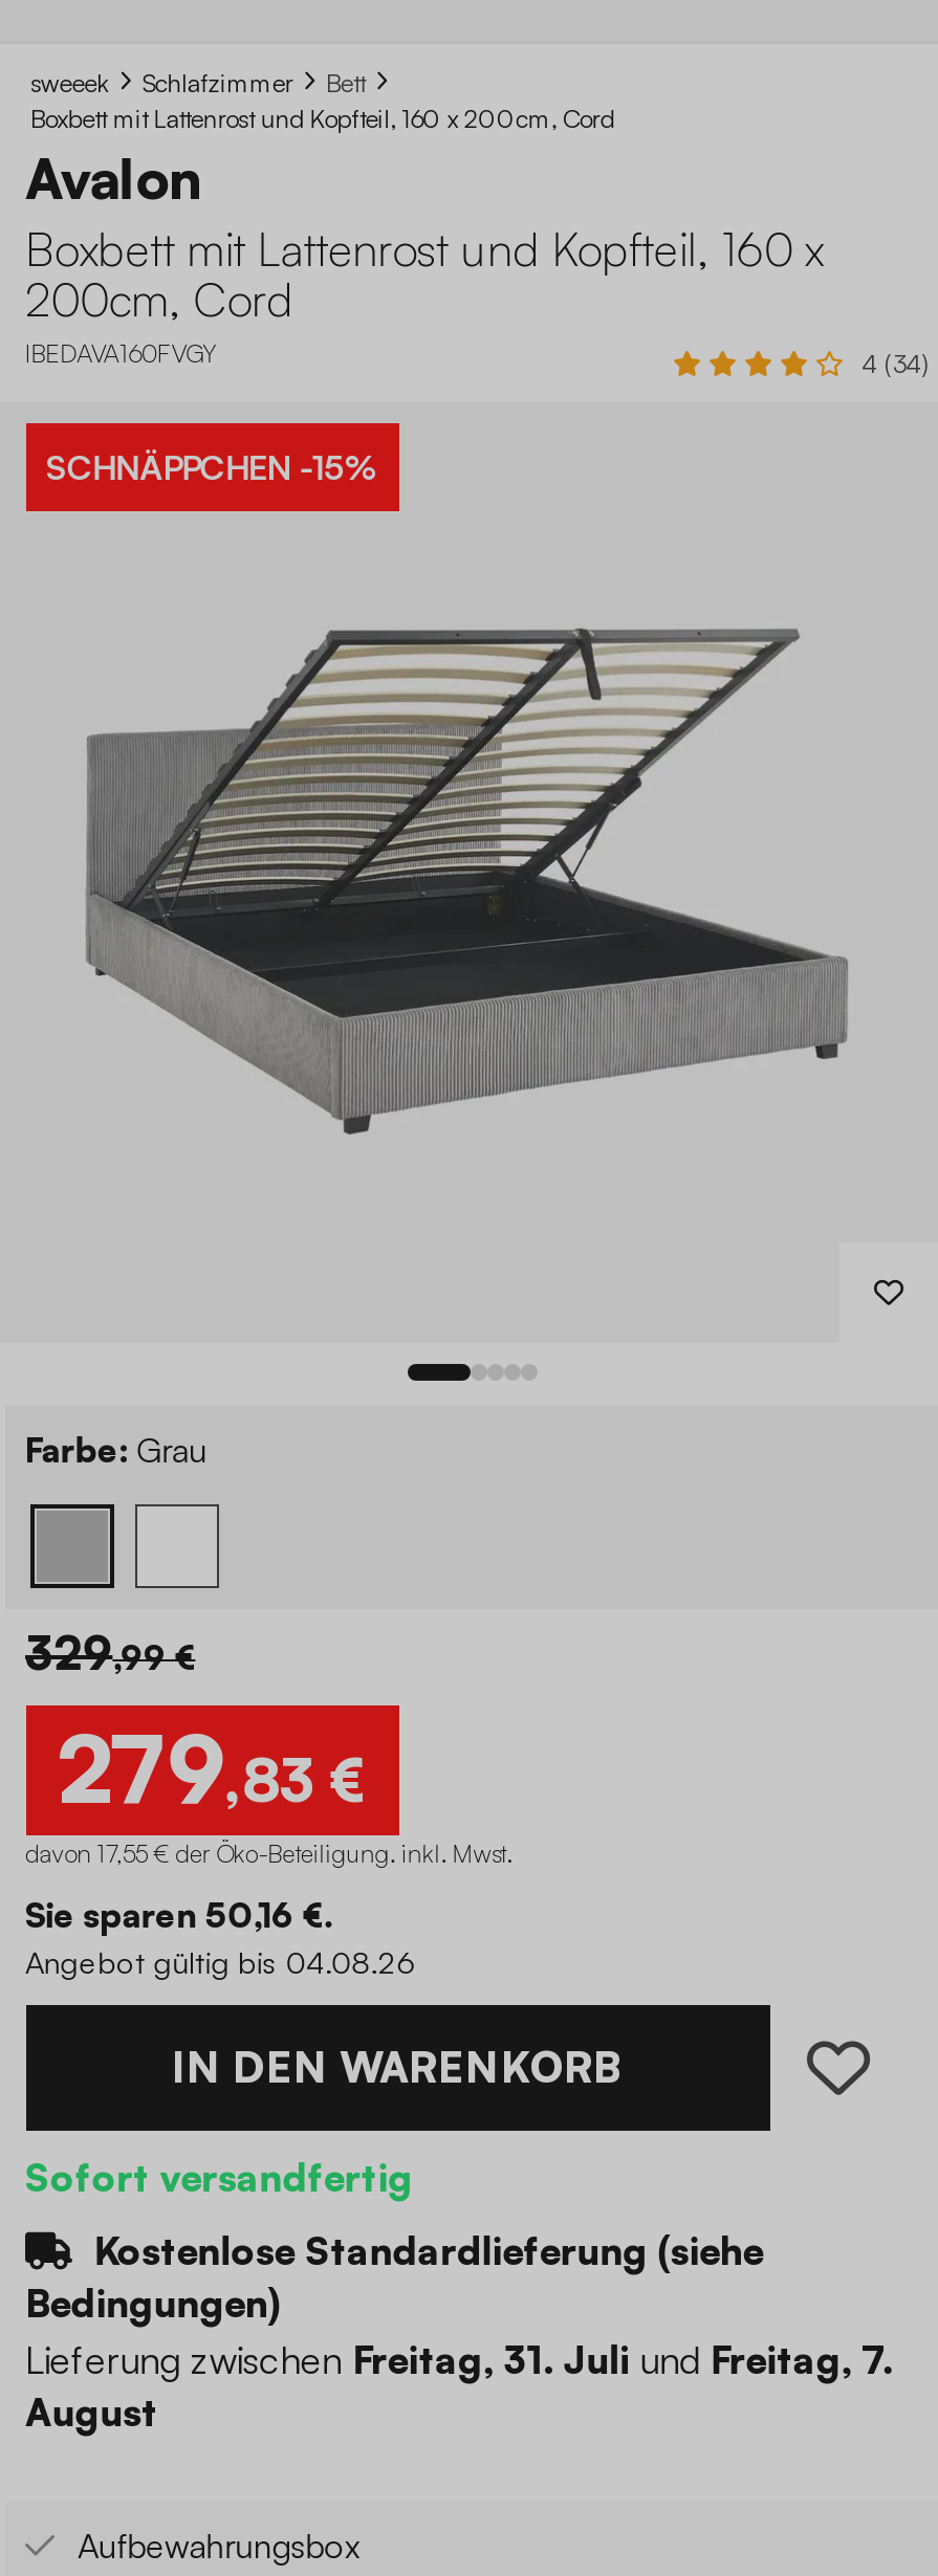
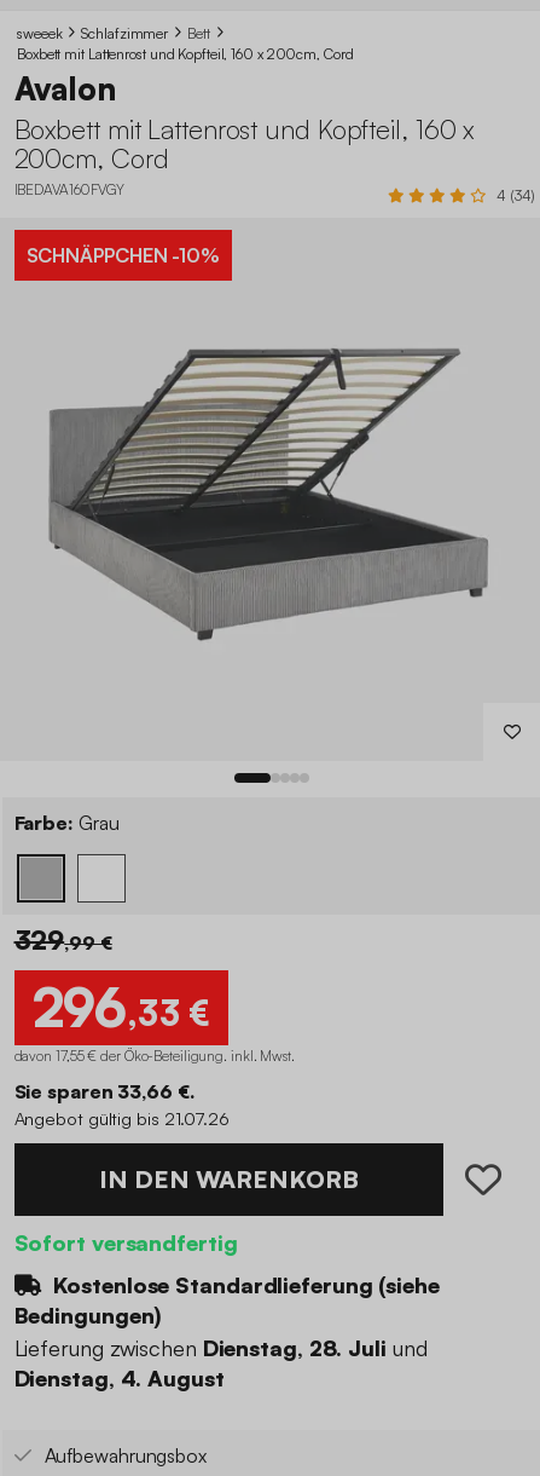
[46,445,378,487] SCHNÄPPCHEN -15% -> [26,243,220,267] SCHNÄPPCHEN -10%
[57,1711,367,1826] 279,83 € -> [32,973,210,1040] 296,33 €
[25,1893,331,1935] Sie sparen 50,16 €. -> [14,1079,194,1103] Sie sparen 33,66 €.
[25,1941,416,1979] Angebot gültig bis 04.08.26 -> [14,1107,229,1128] Angebot gültig bis 21.07.26
[25,2336,893,2435] Lieferung zwischen Freitag, 31. Juli und Freitag, 7. | August -> [14,1335,427,1391] Lieferung zwischen Dienstag, 28. Juli und | Dienstag, 4. August

